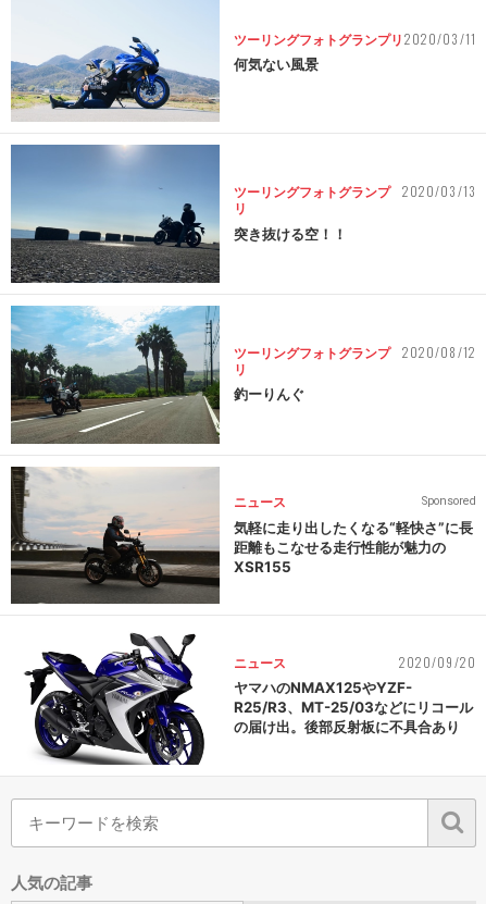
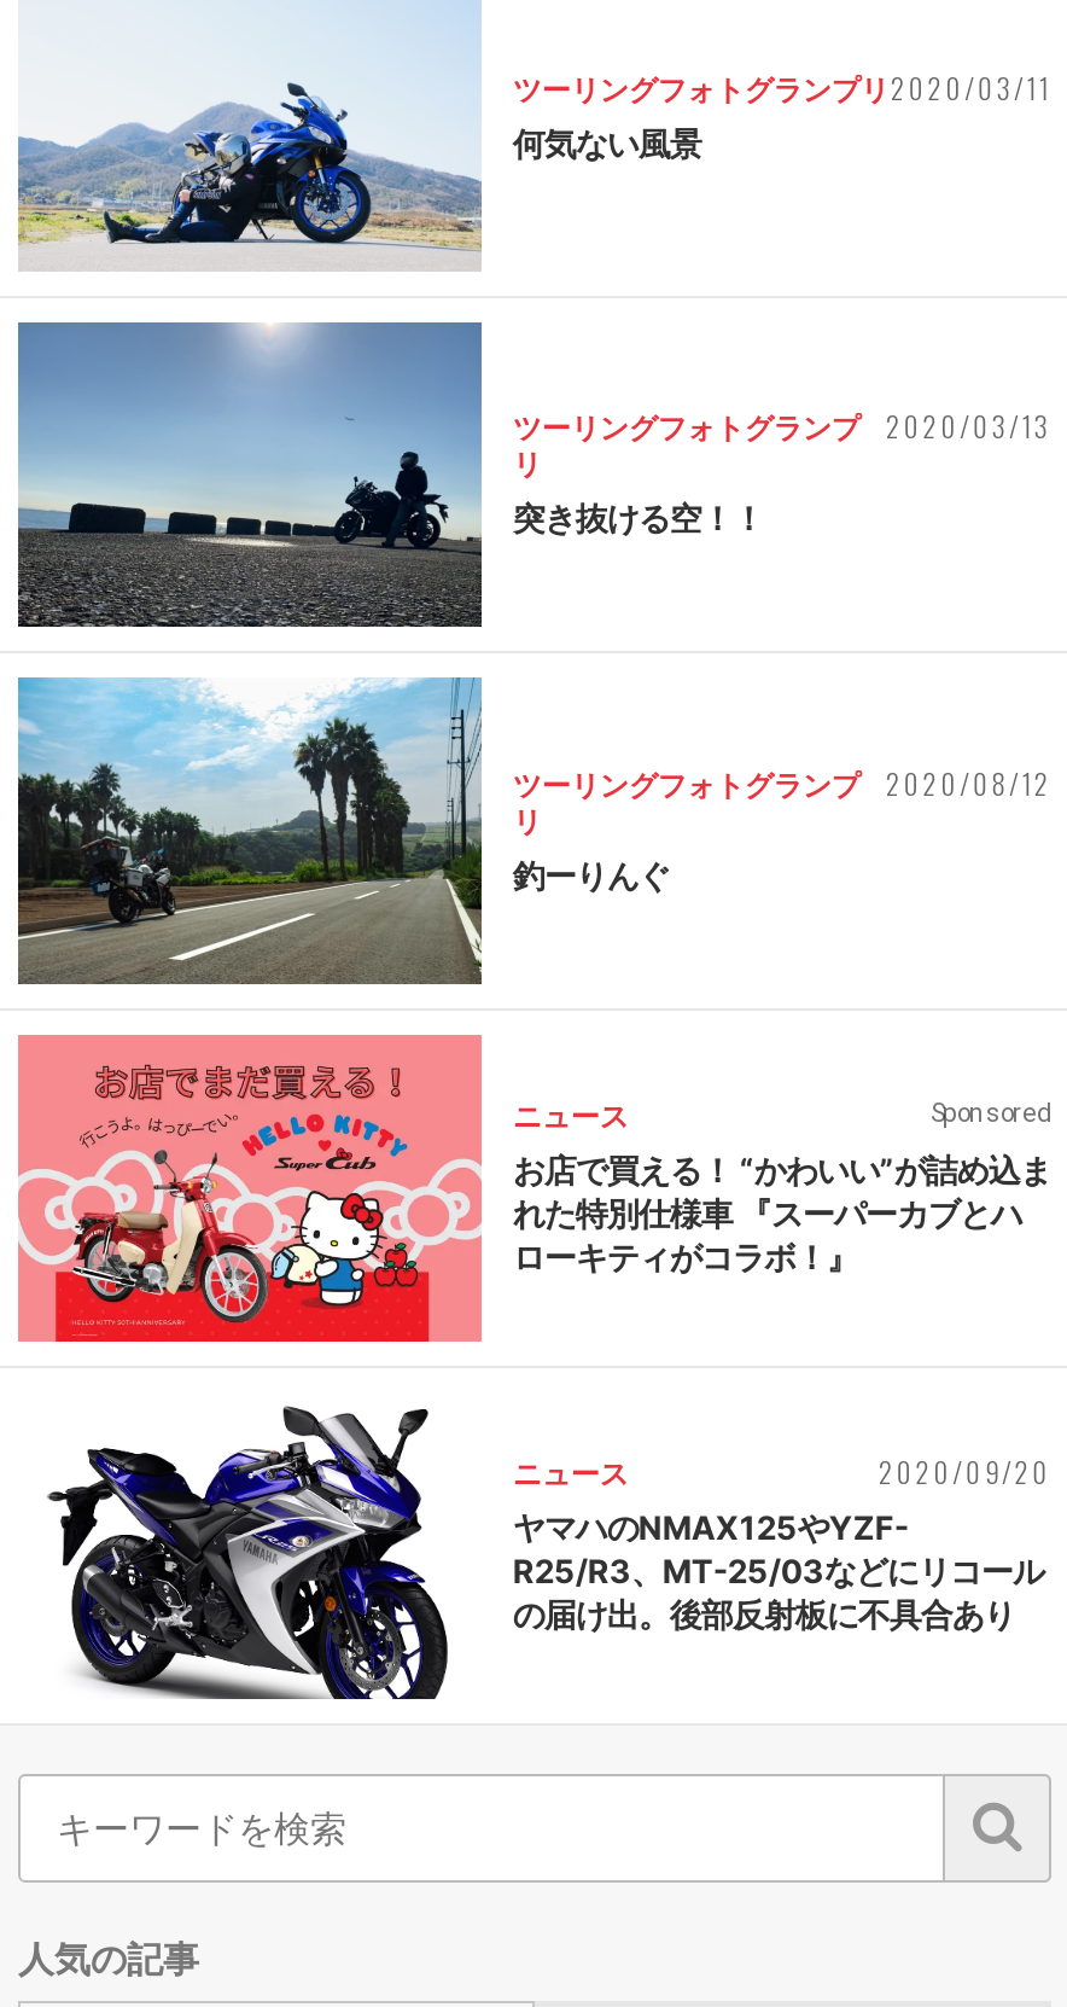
[10,466,473,605] [image] | 気軽に走り出したくなる“軽快さ”に長 | 距離もこなせる走行性能が魅力の | XSR155 -> [18,1034,1051,1345] [image] | お店で買える！ “かわいい”が詰め込ま | れた特別仕様車 『スーパーカブとハ | ローキティがコラボ！』

